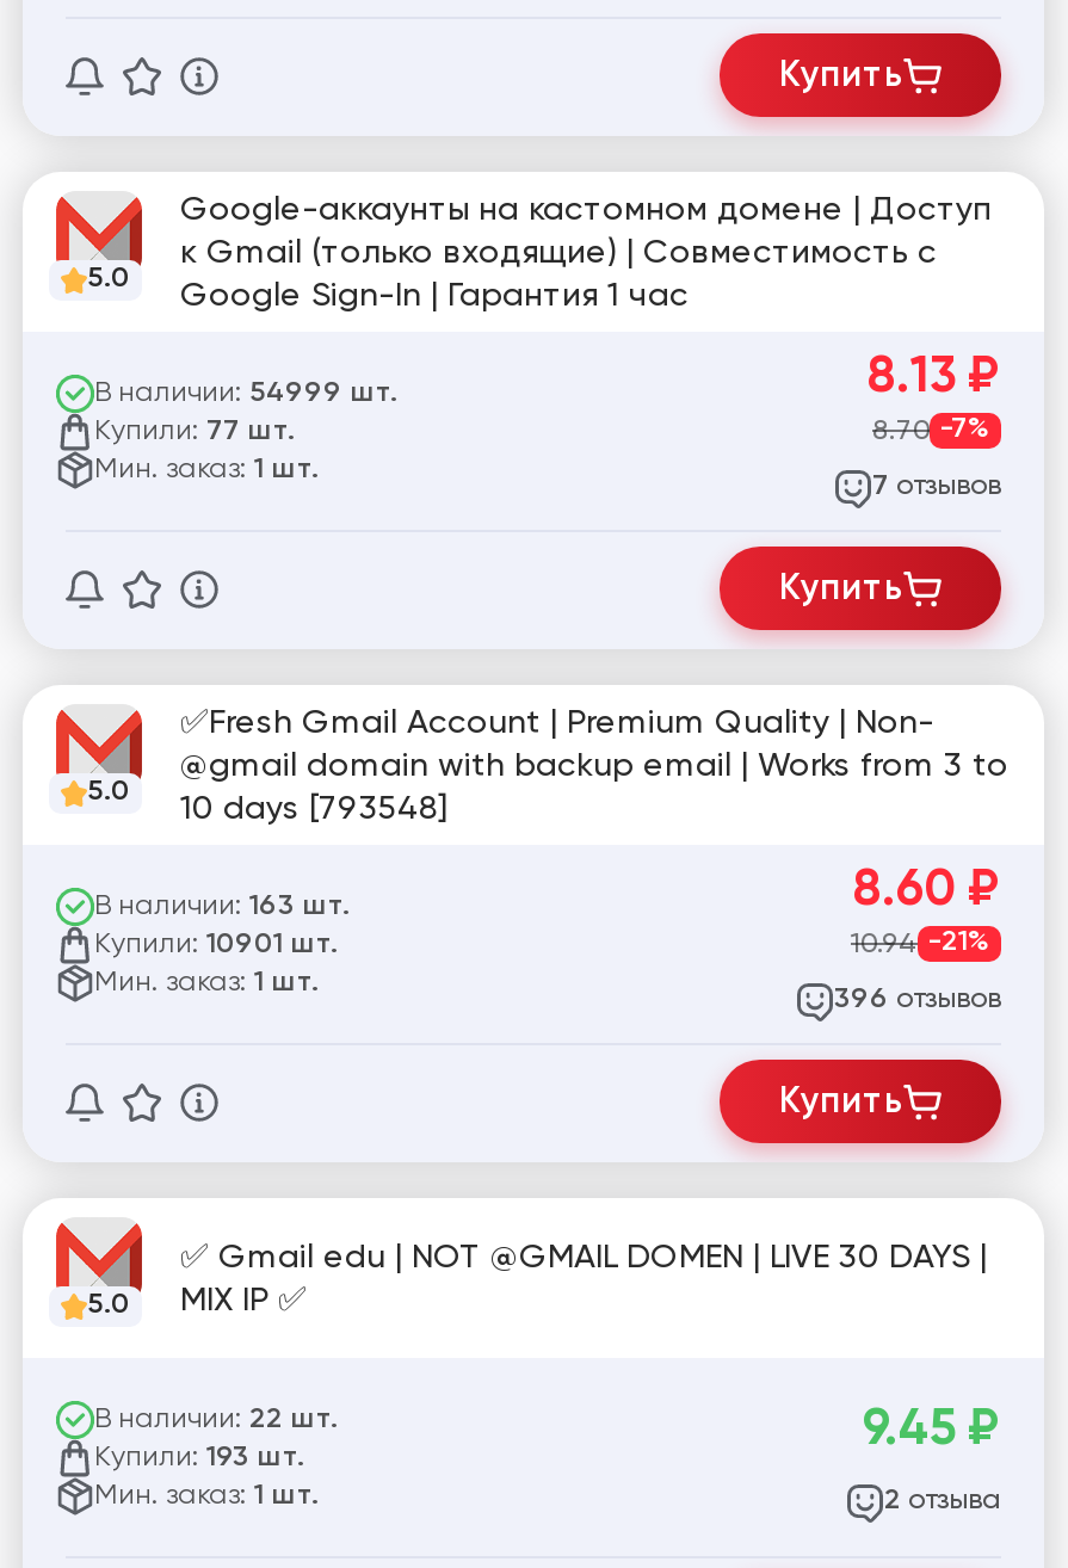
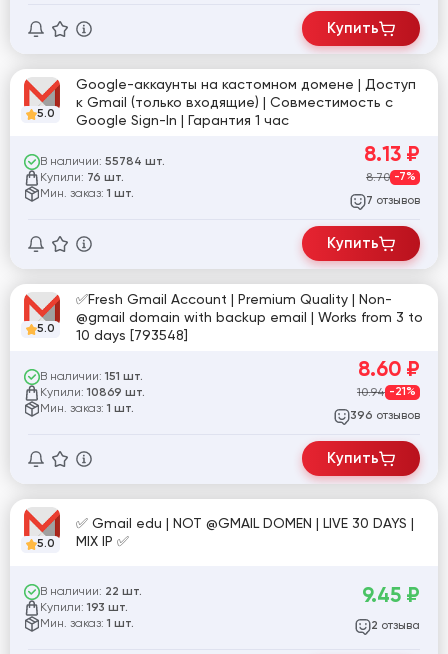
[94,375,397,409] В наличии: 54999 шт. -> [40,154,165,168] В наличии: 55784 шт.
[94,414,295,447] Купили: 77 шт. -> [40,170,124,184] Купили: 76 шт.
[94,889,350,922] В наличии: 163 шт. -> [40,369,143,383] В наличии: 151 шт.
[94,927,338,960] Купили: 10901 шт. -> [40,385,145,399] Купили: 10869 шт.

